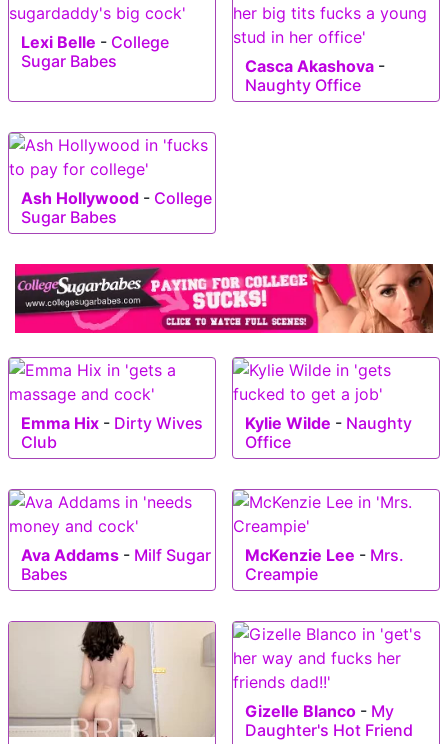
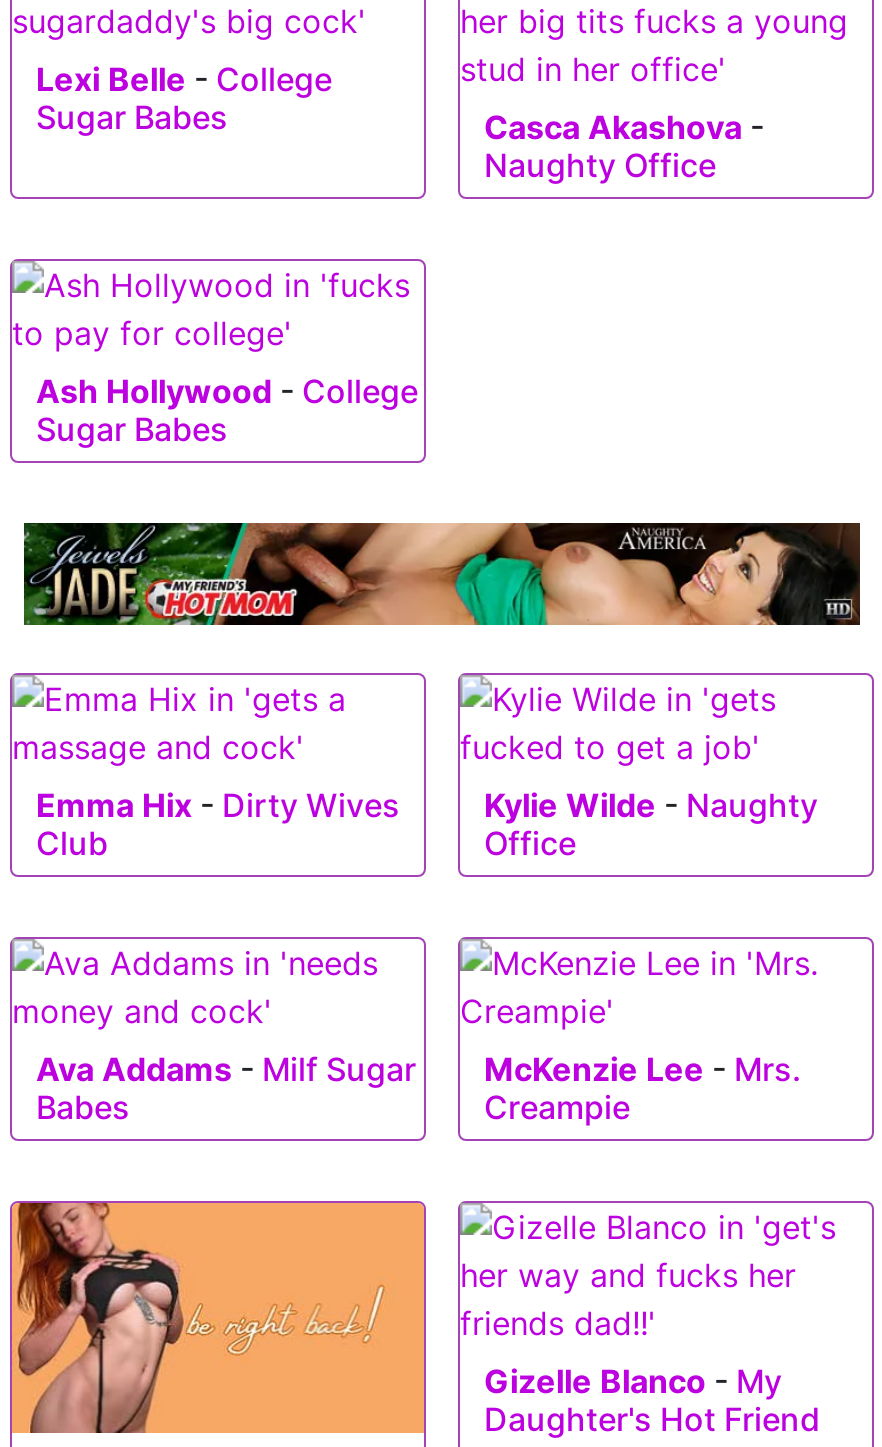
[14,263,434,334] [image] -> [22,520,858,628] [image]
[8,621,216,738] [image] -> [12,1200,426,1434] [image]

